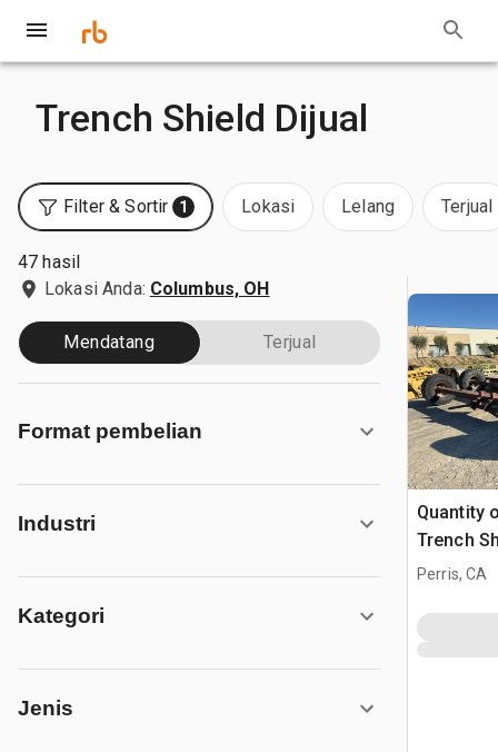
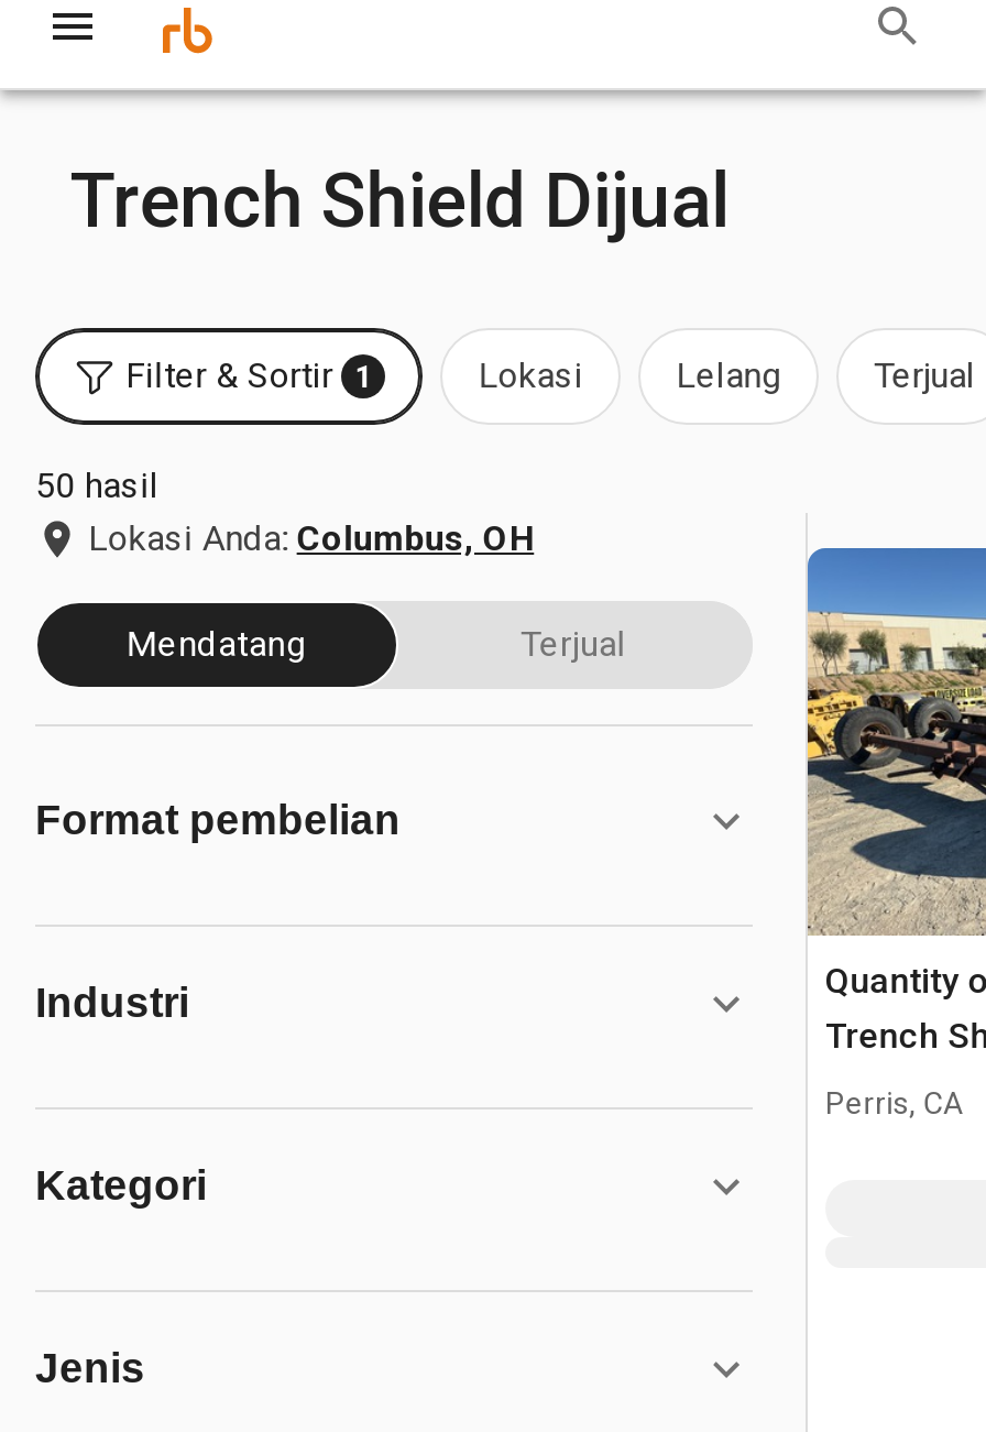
[18,251,80,273] 47 hasil -> [35,464,159,506] 50 hasil

